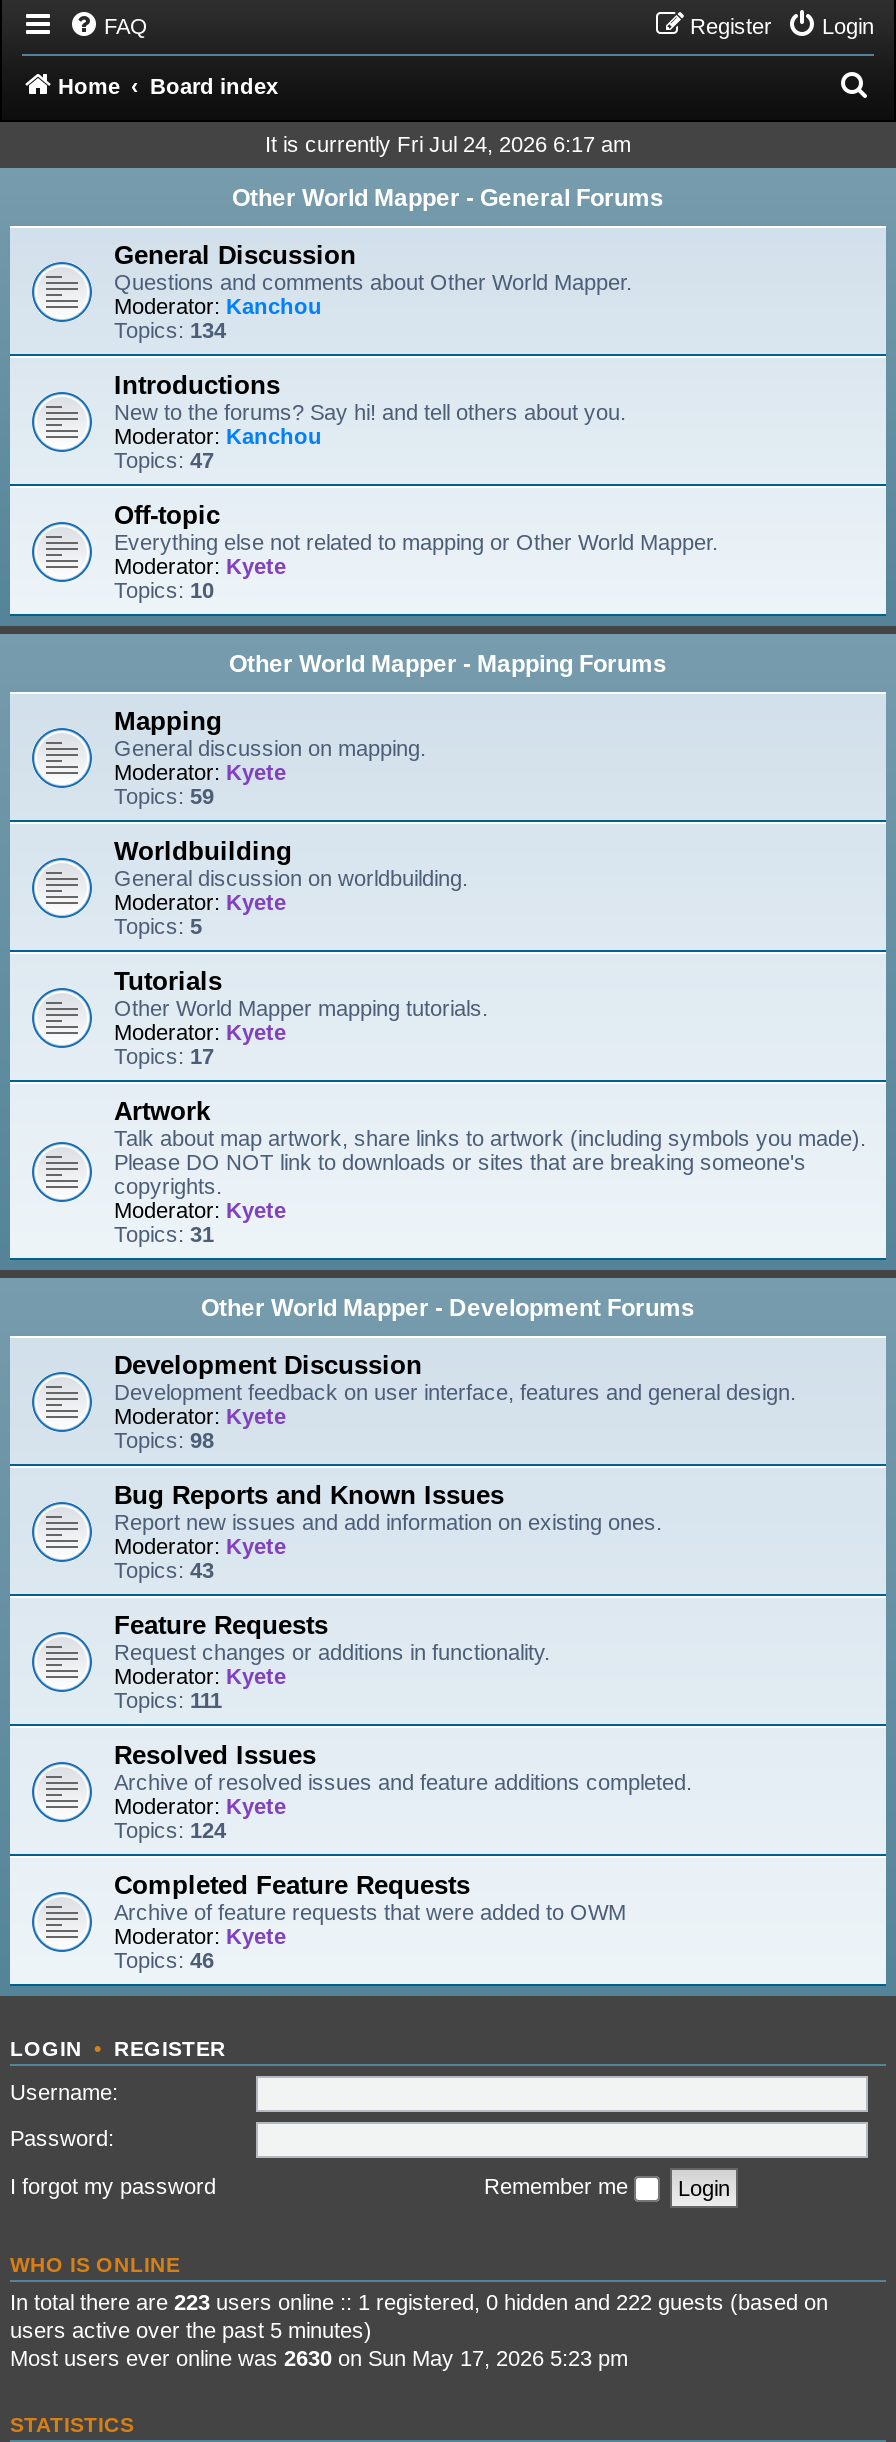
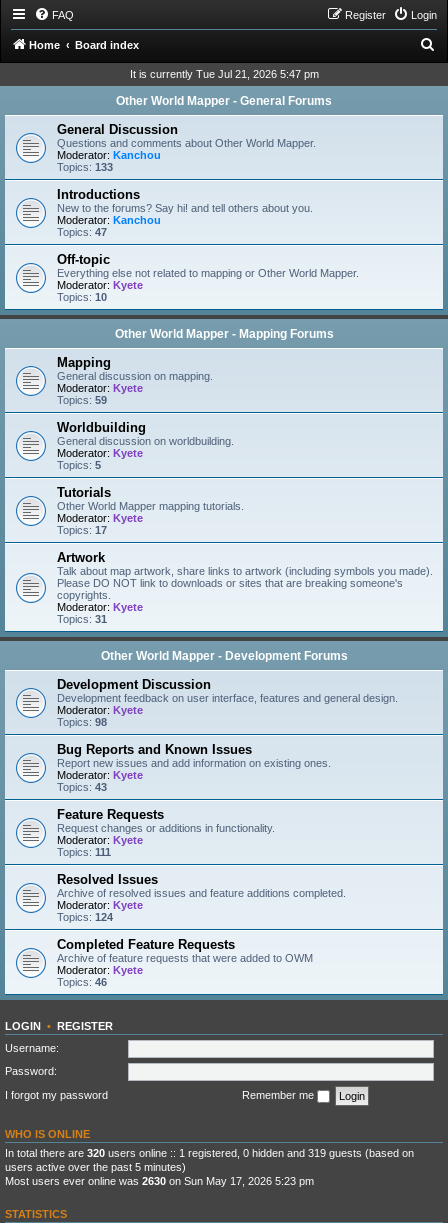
[265,132,631,156] It is currently Fri Jul 24, 2026 6:17 am -> [129,68,318,80] It is currently Tue Jul 21, 2026 5:47 pm
[114,318,226,342] Topics: 134 -> [57,161,113,173] Topics: 133
[10,2289,828,2313] In total there are 223 users online :: 1 registered, 0 hidden and 222 guests (based on -> [5,1146,414,1158] In total there are 320 users online :: 1 registered, 0 hidden and 319 guests (based on

